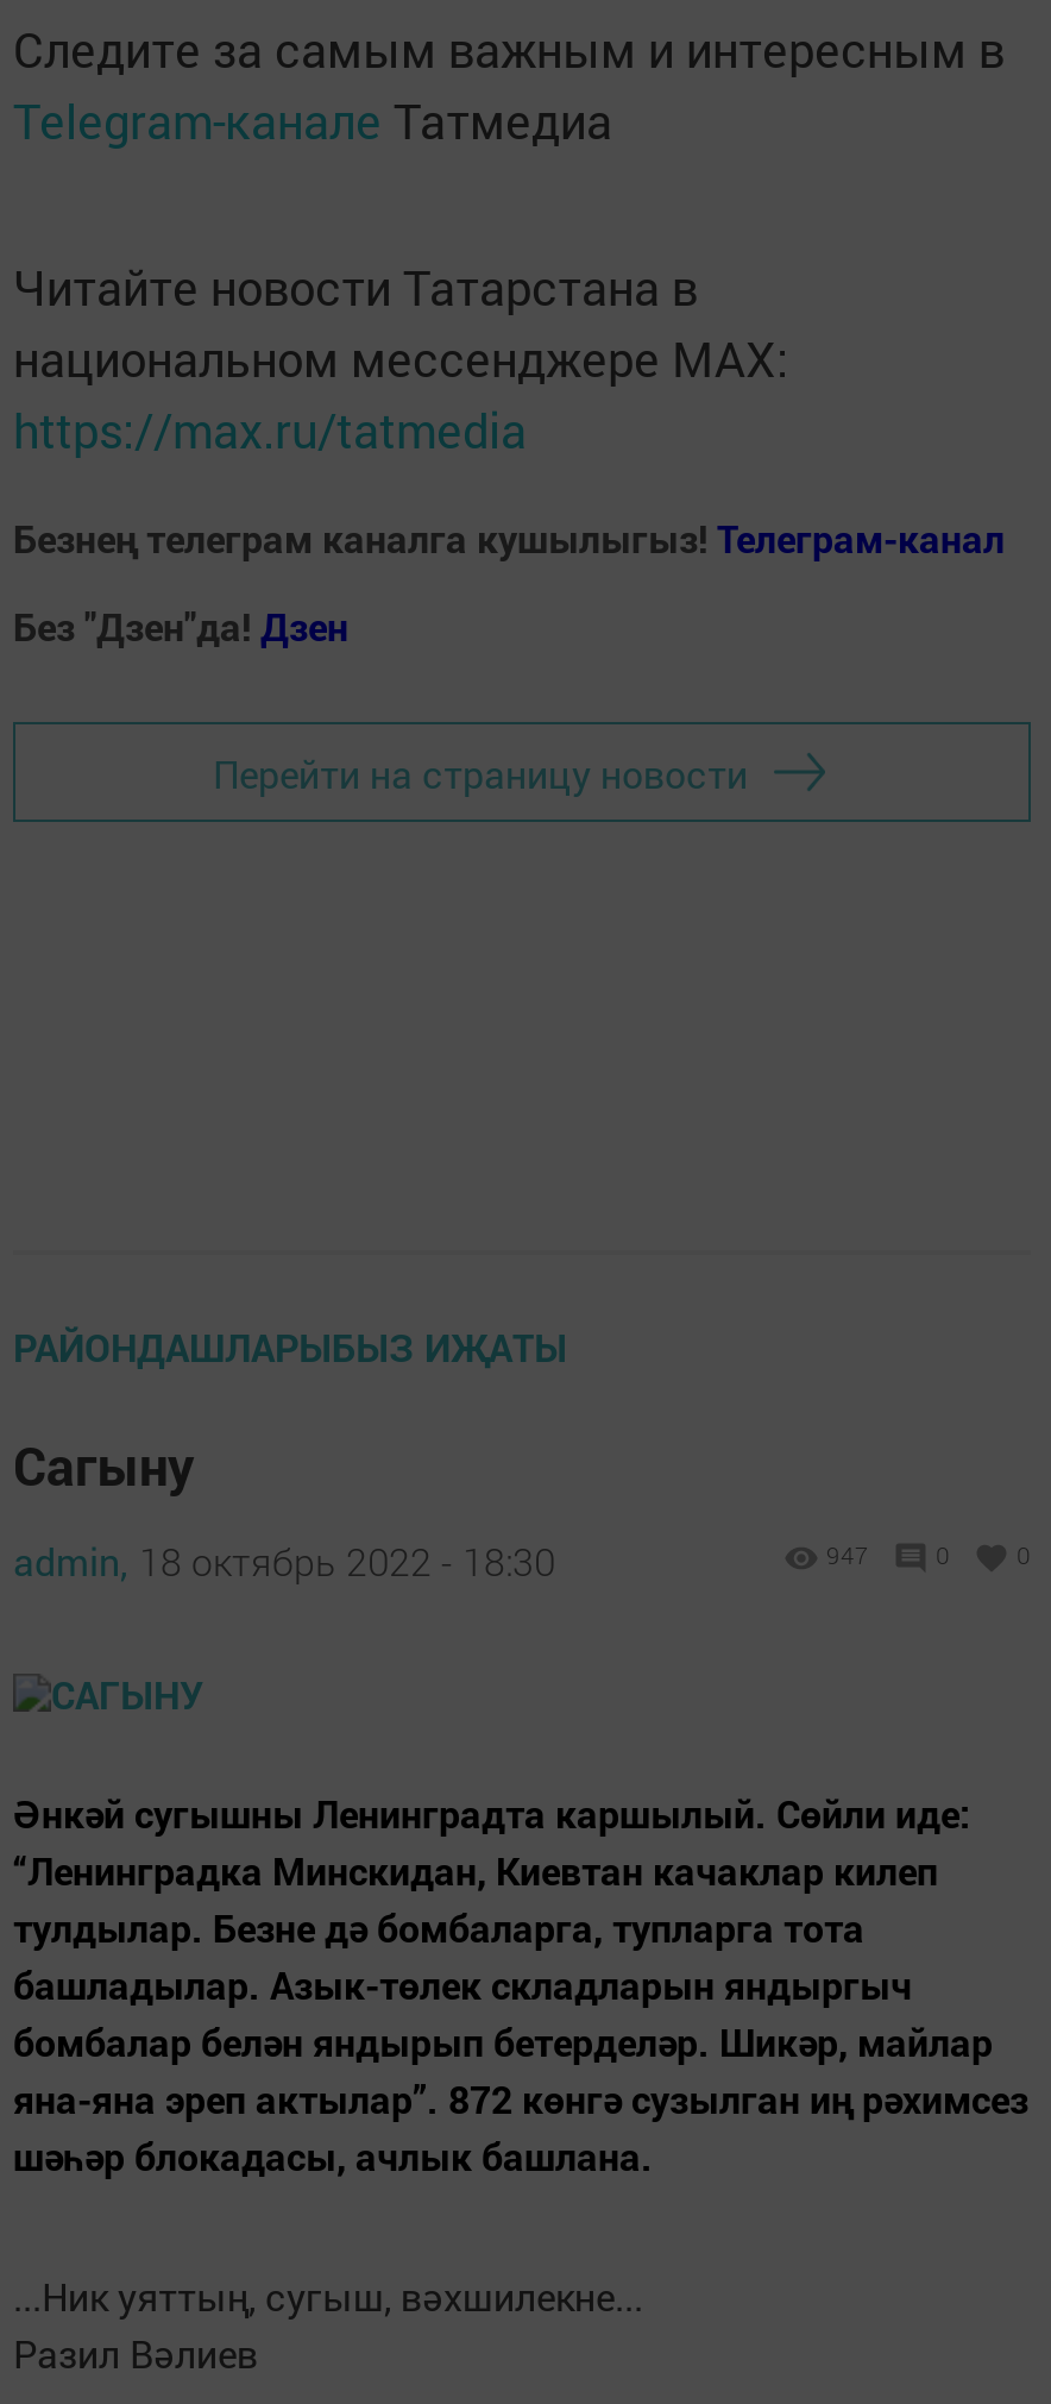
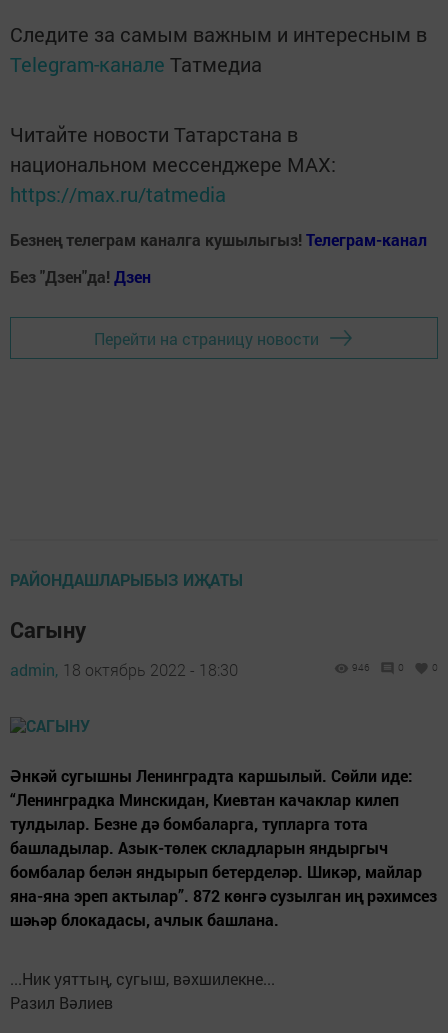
[826,1541,869,1572] 947 -> [352,661,370,674] 946

